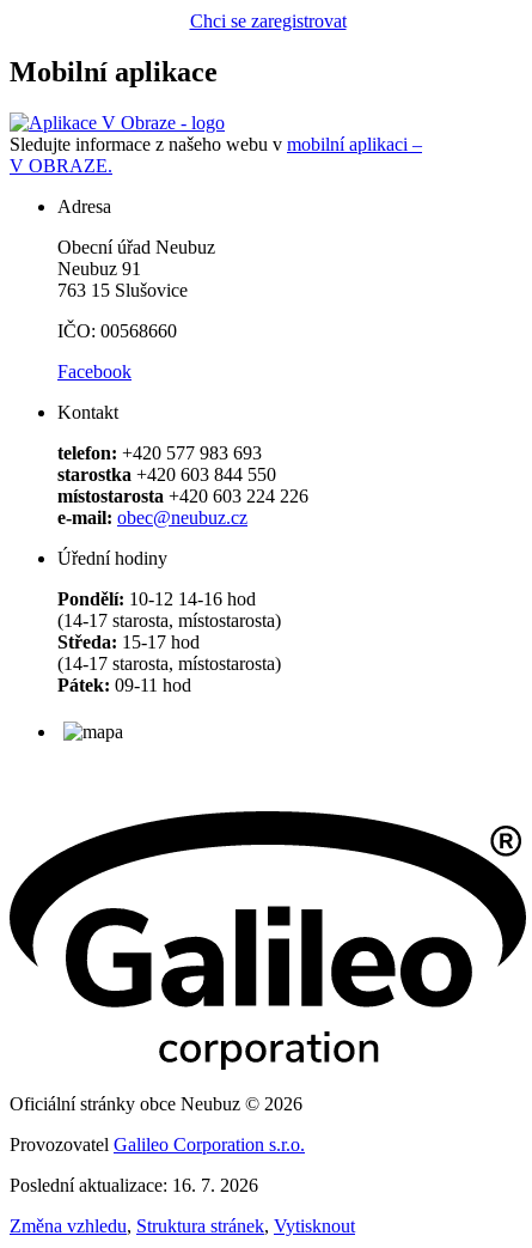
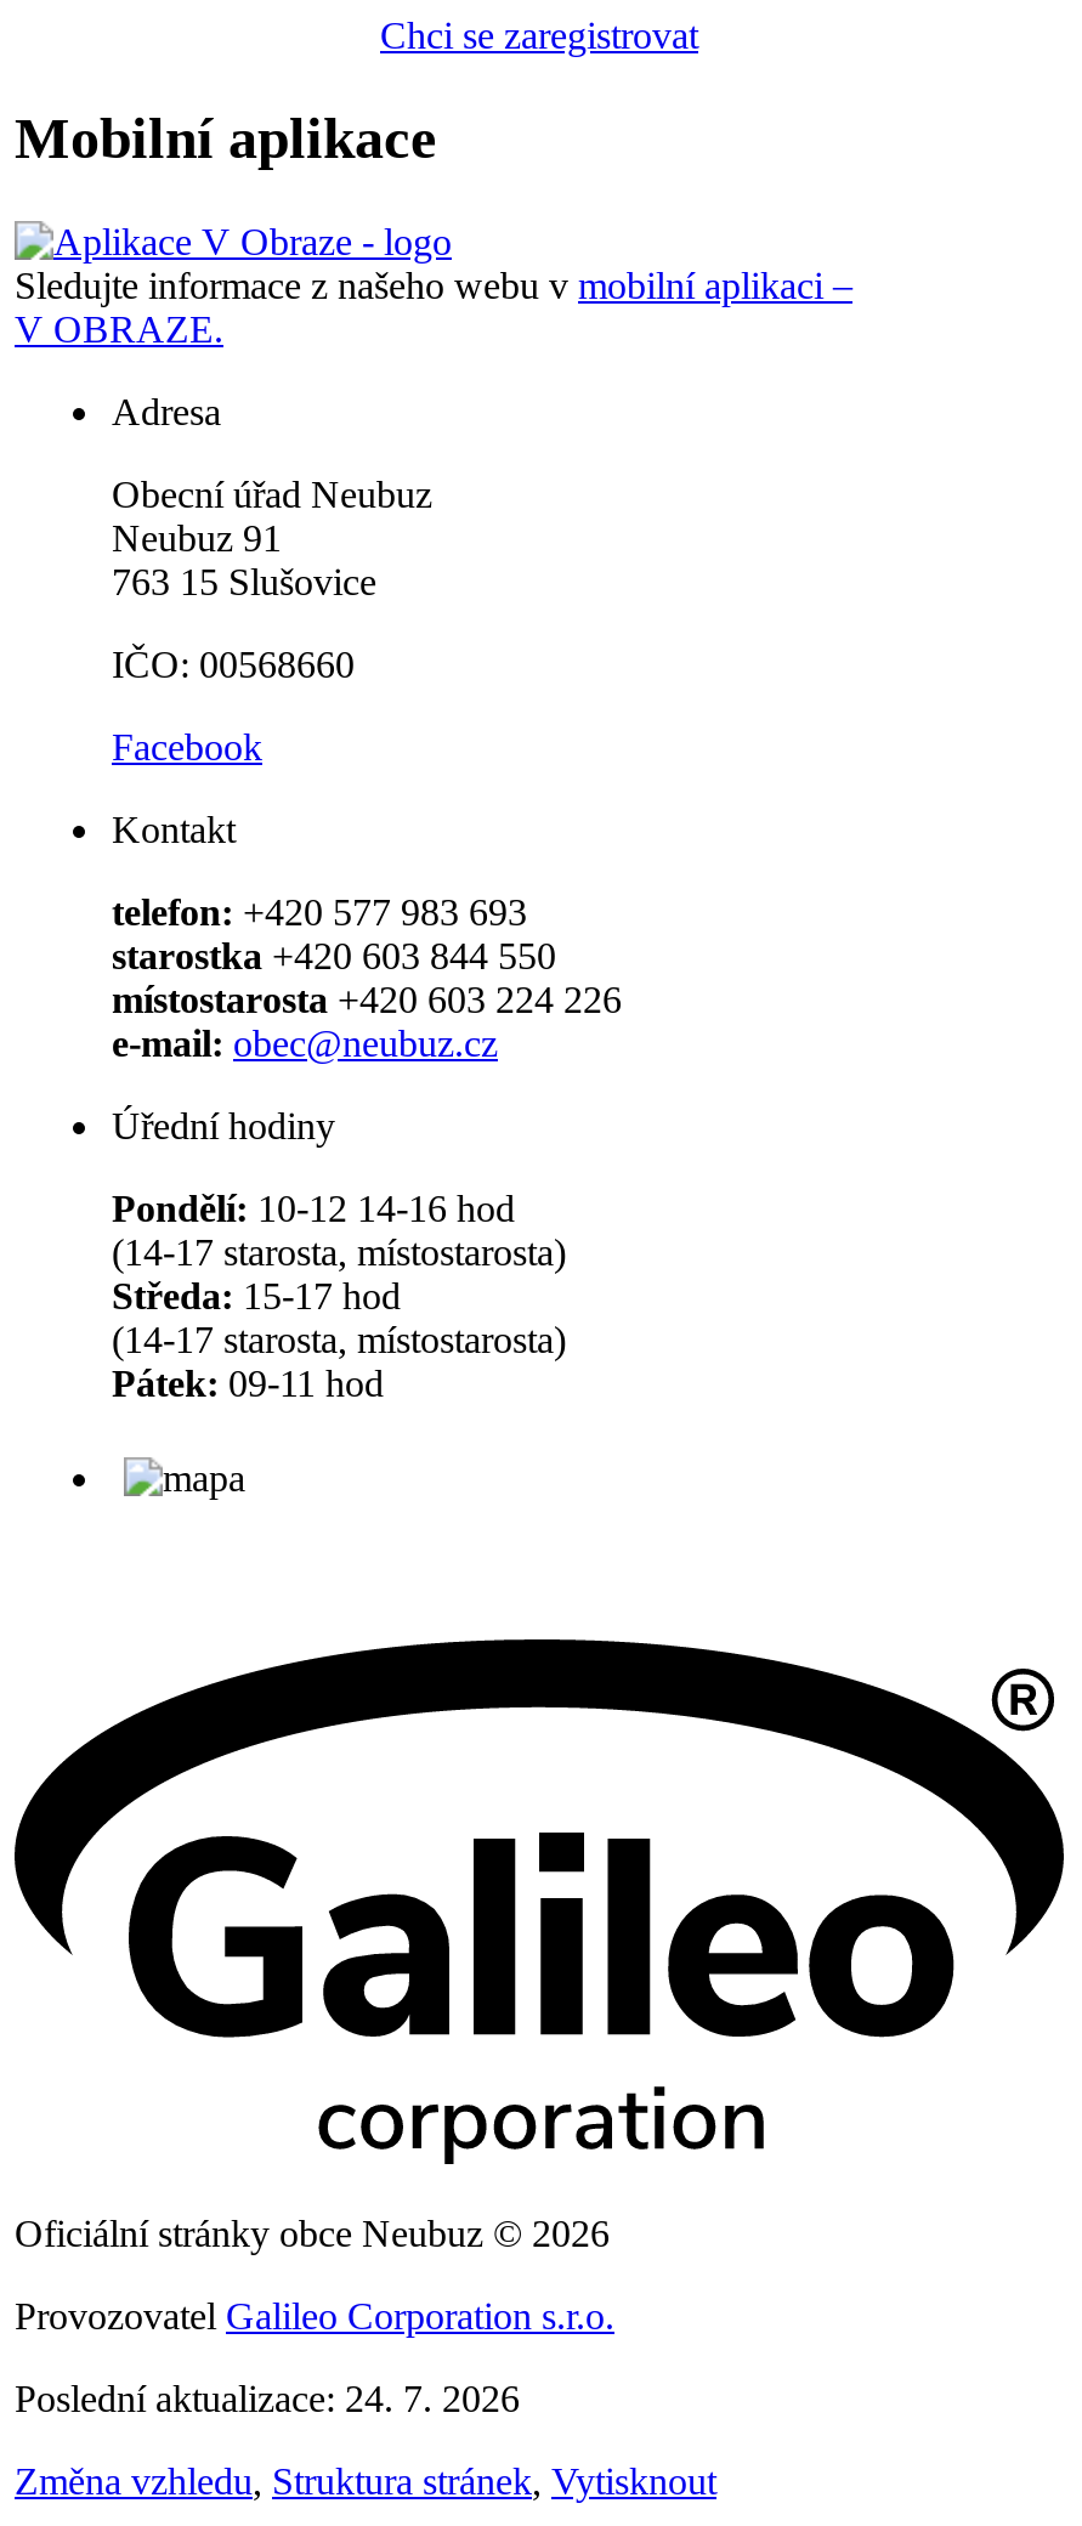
[10,1175,258,1195] Poslední aktualizace: 16. 7. 2026 -> [15,2377,520,2418] Poslední aktualizace: 24. 7. 2026

